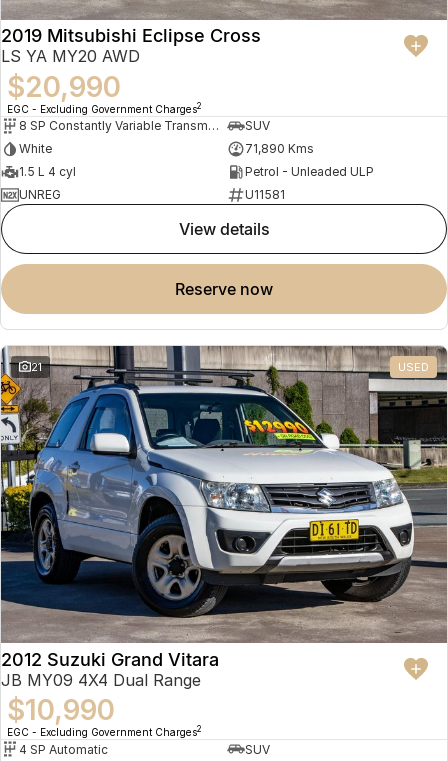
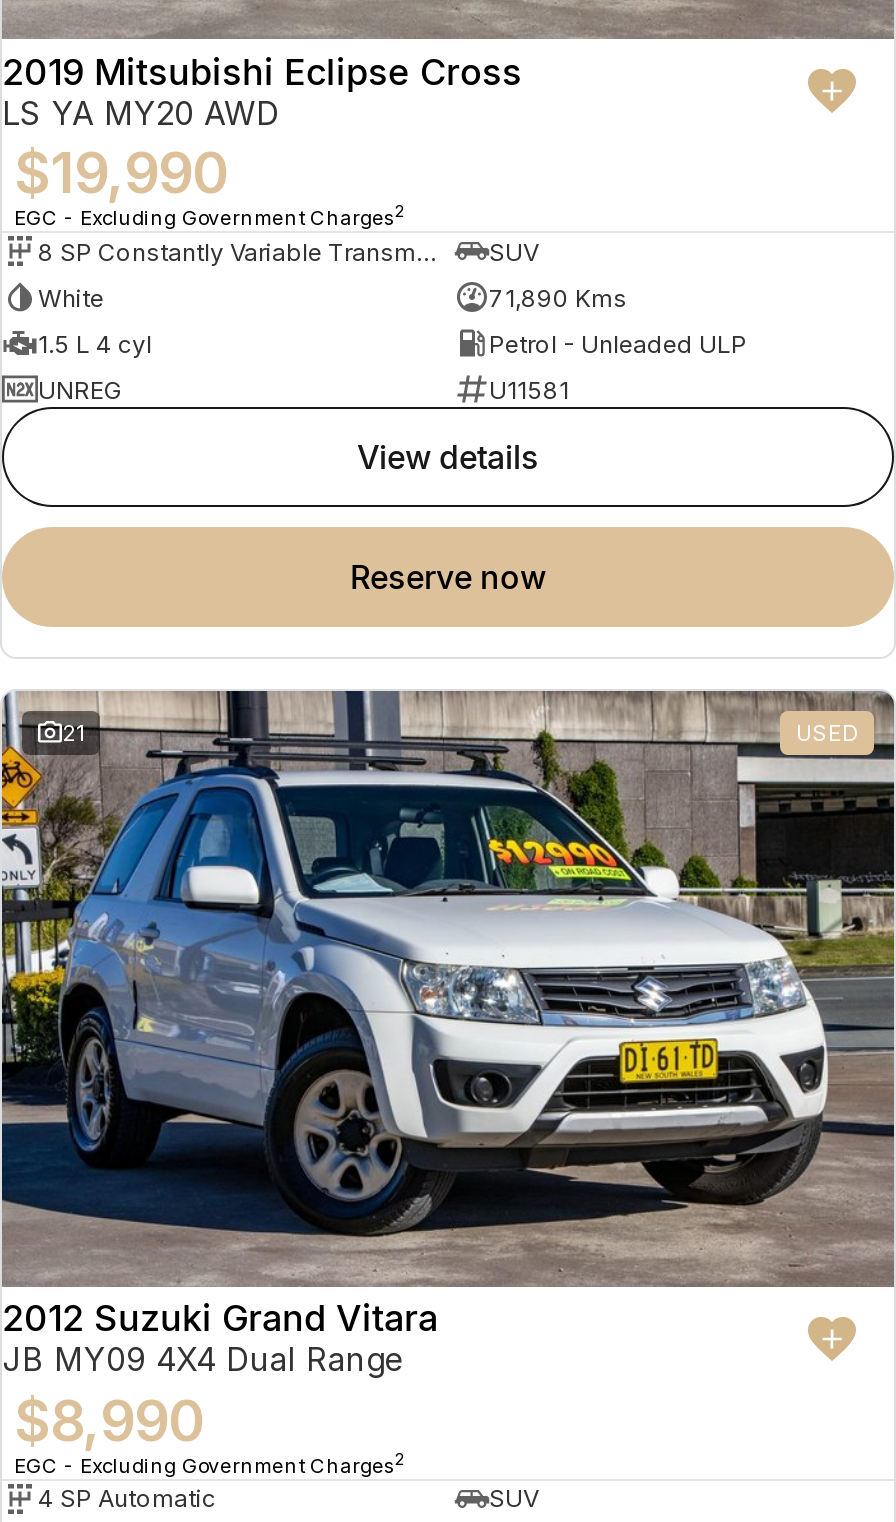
[7,70,121,104] $20,990 -> [14,140,228,208] $19,990
[7,693,115,727] $10,990 -> [14,1387,204,1455] $8,990

